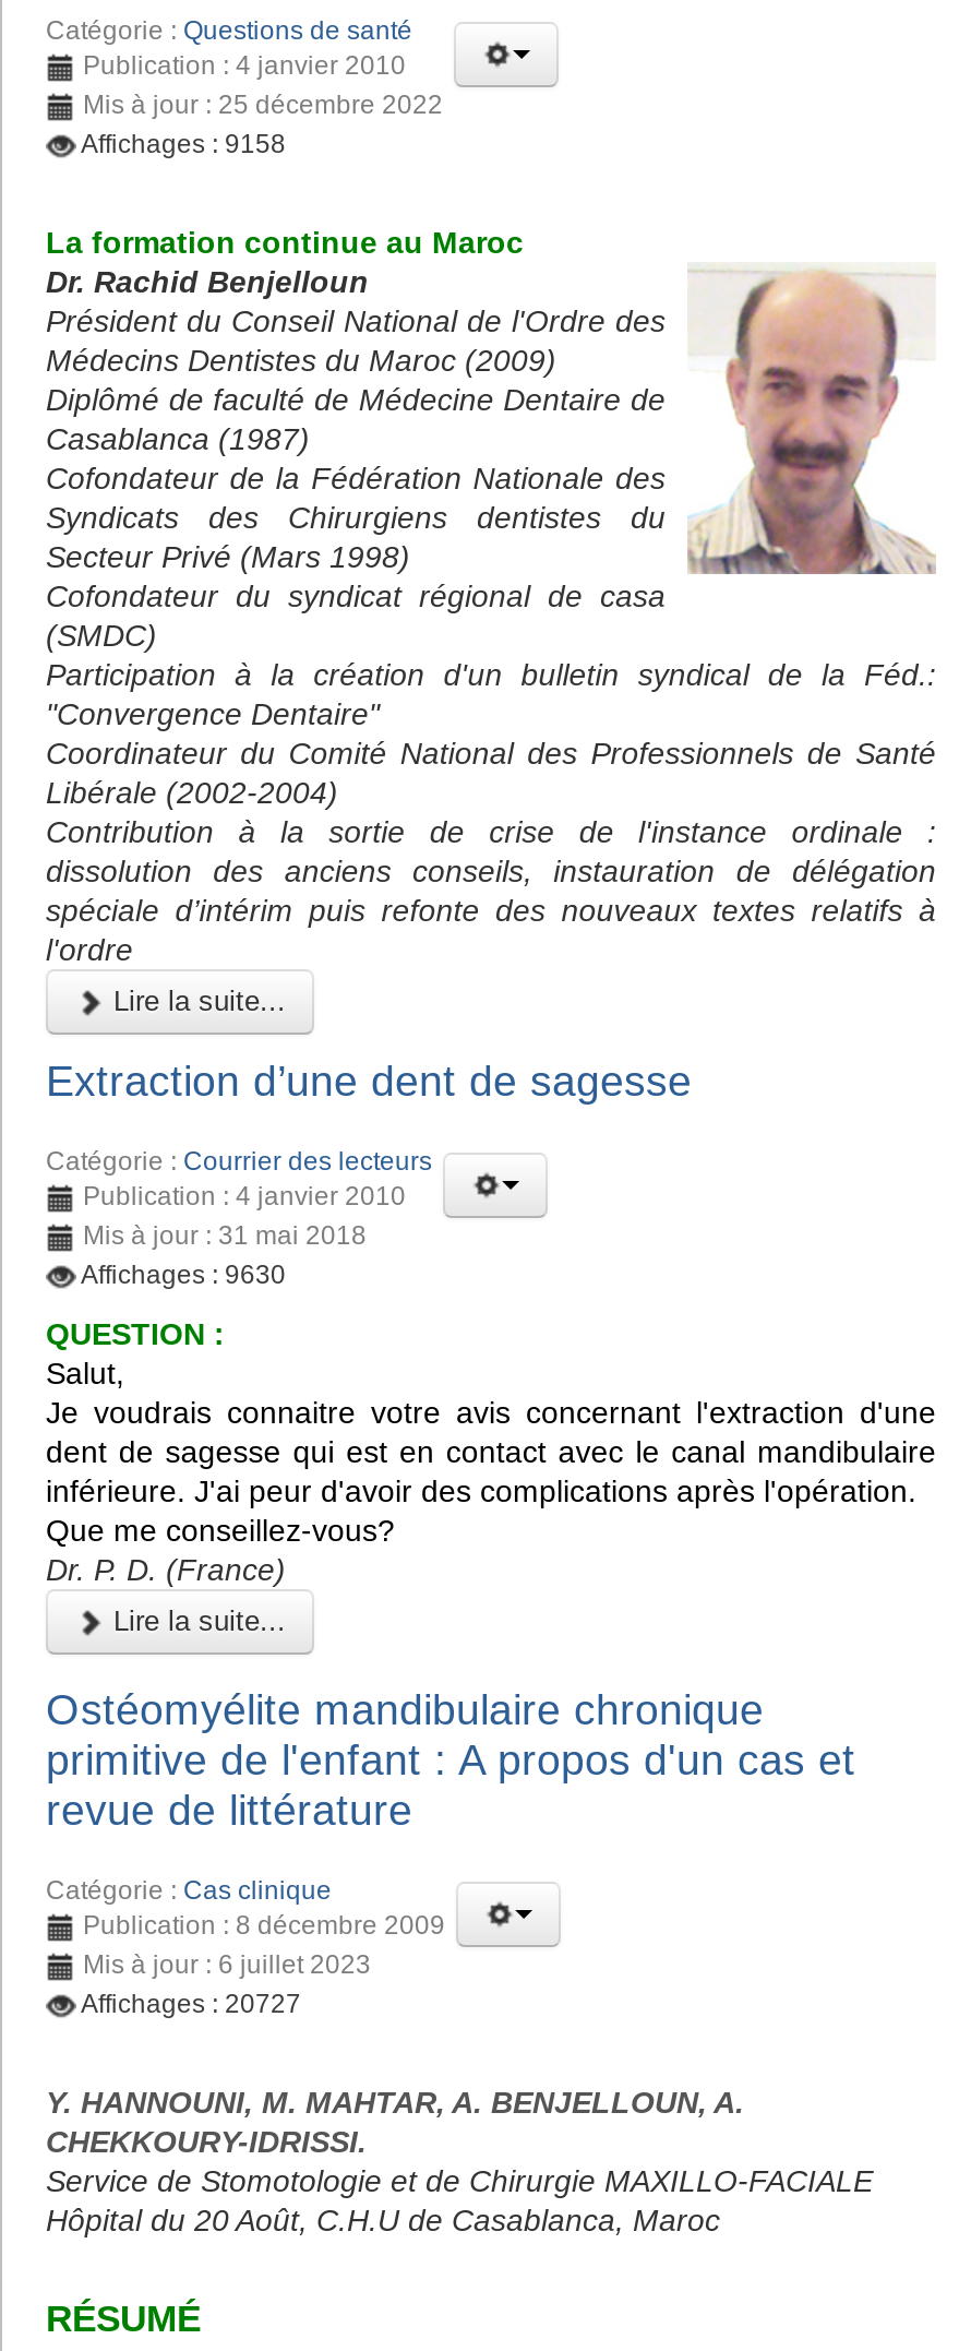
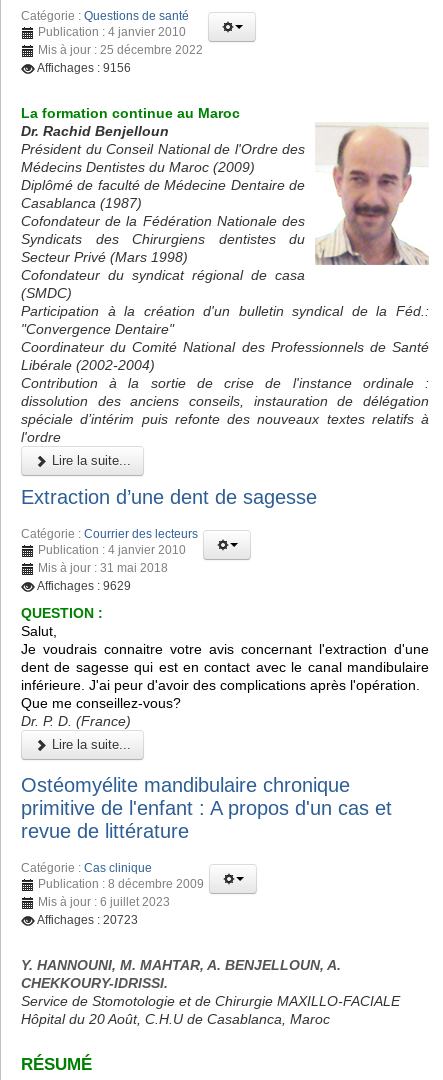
[81,129,286,159] Affichages : 9158 -> [37,61,131,75] Affichages : 9156
[81,1259,286,1289] Affichages : 9630 -> [37,579,131,593] Affichages : 9629
[81,1989,301,2020] Affichages : 20727 -> [37,913,138,927] Affichages : 20723

